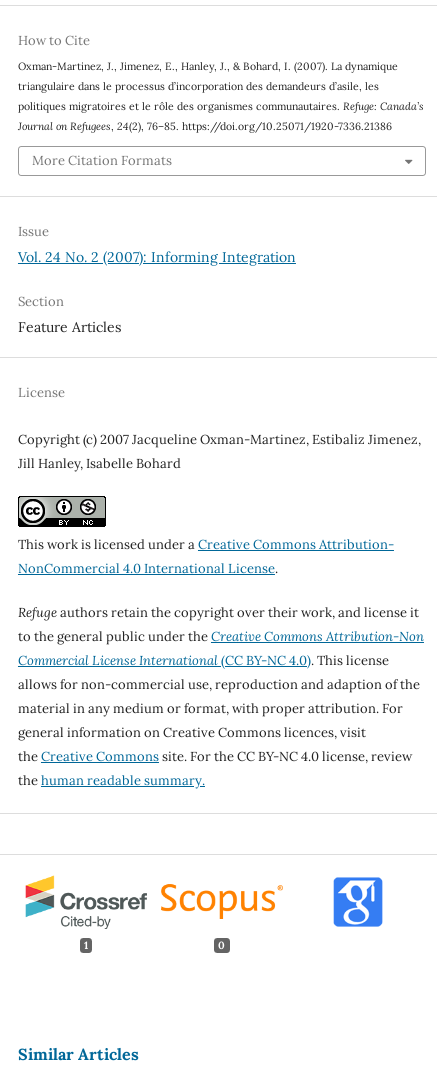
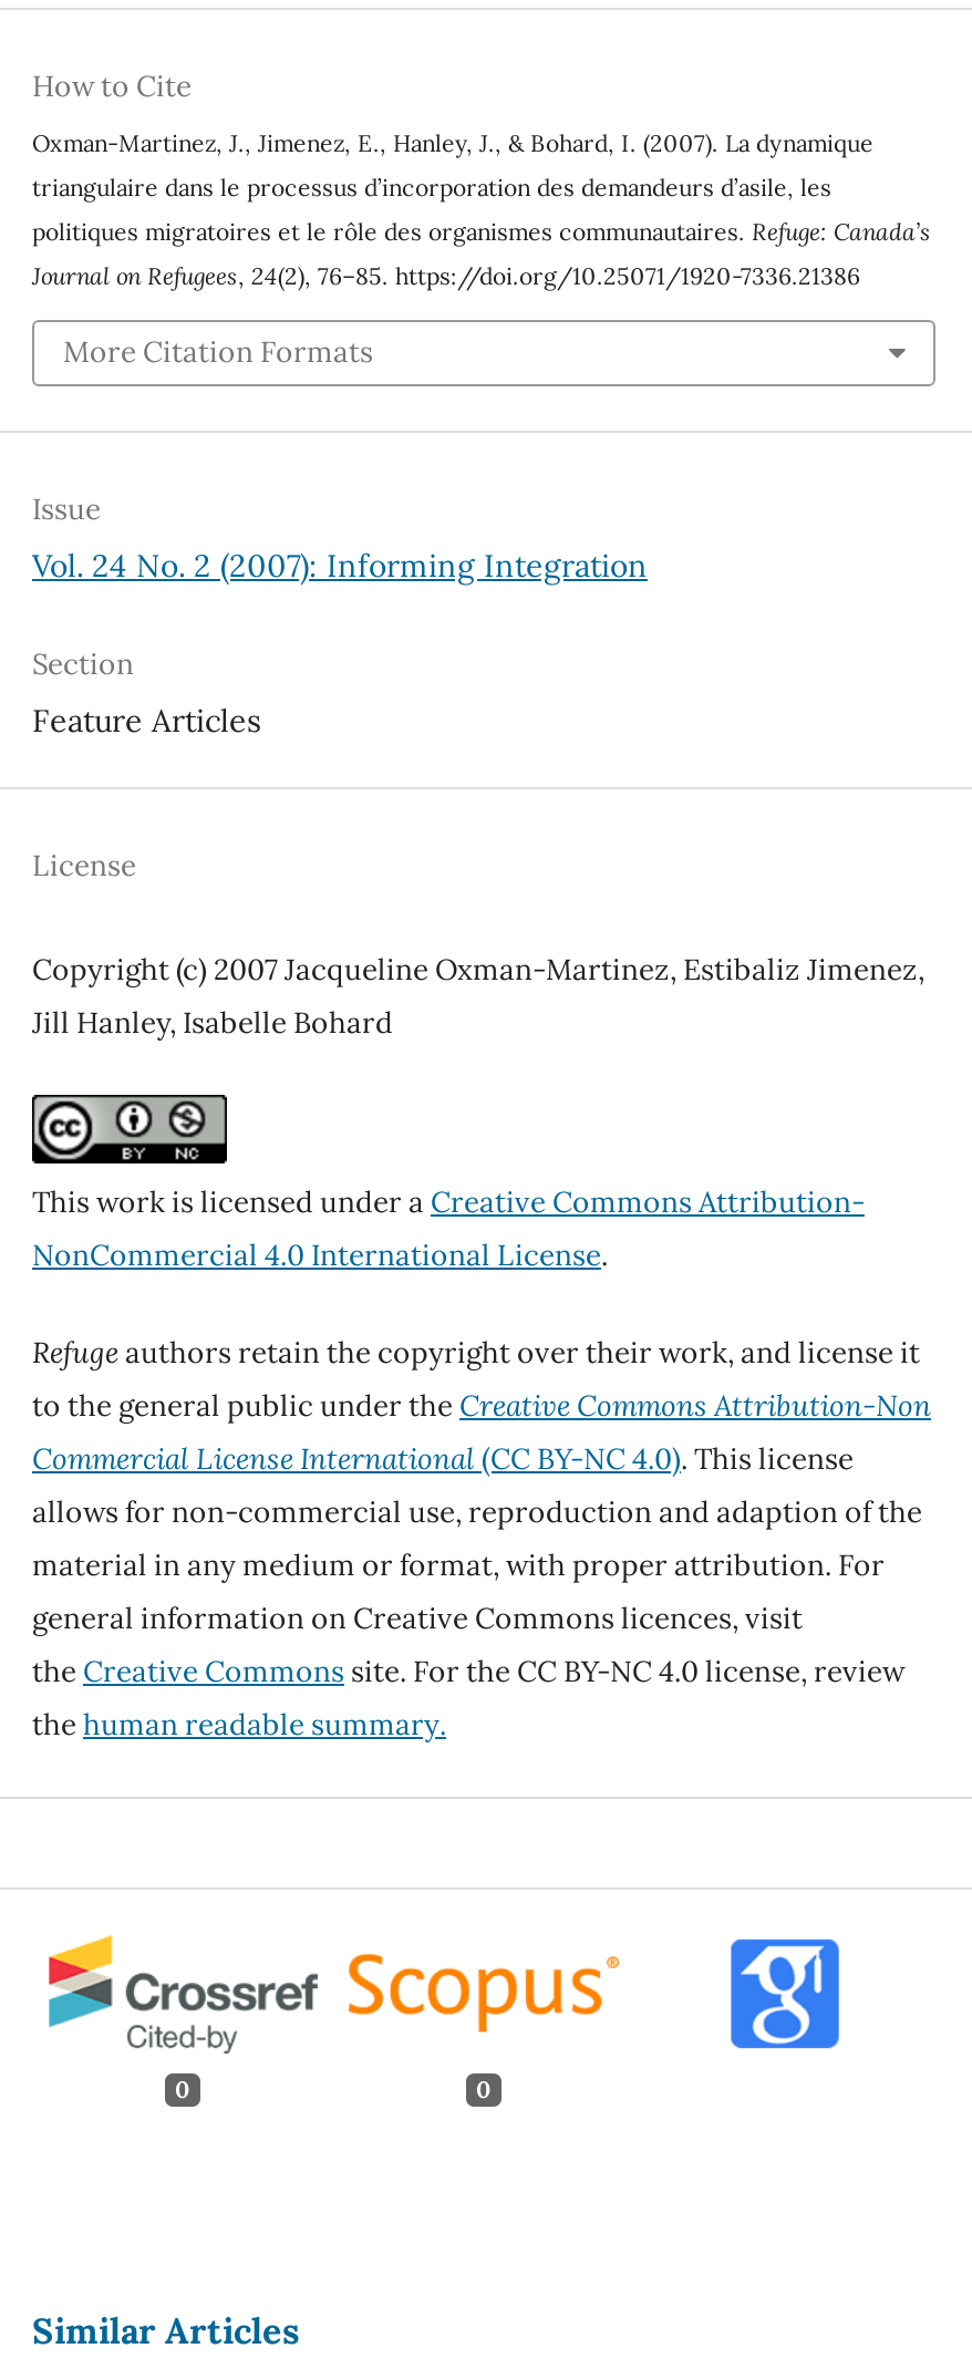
[84,938,88,952] 1 -> [175,2074,190,2105] 0

